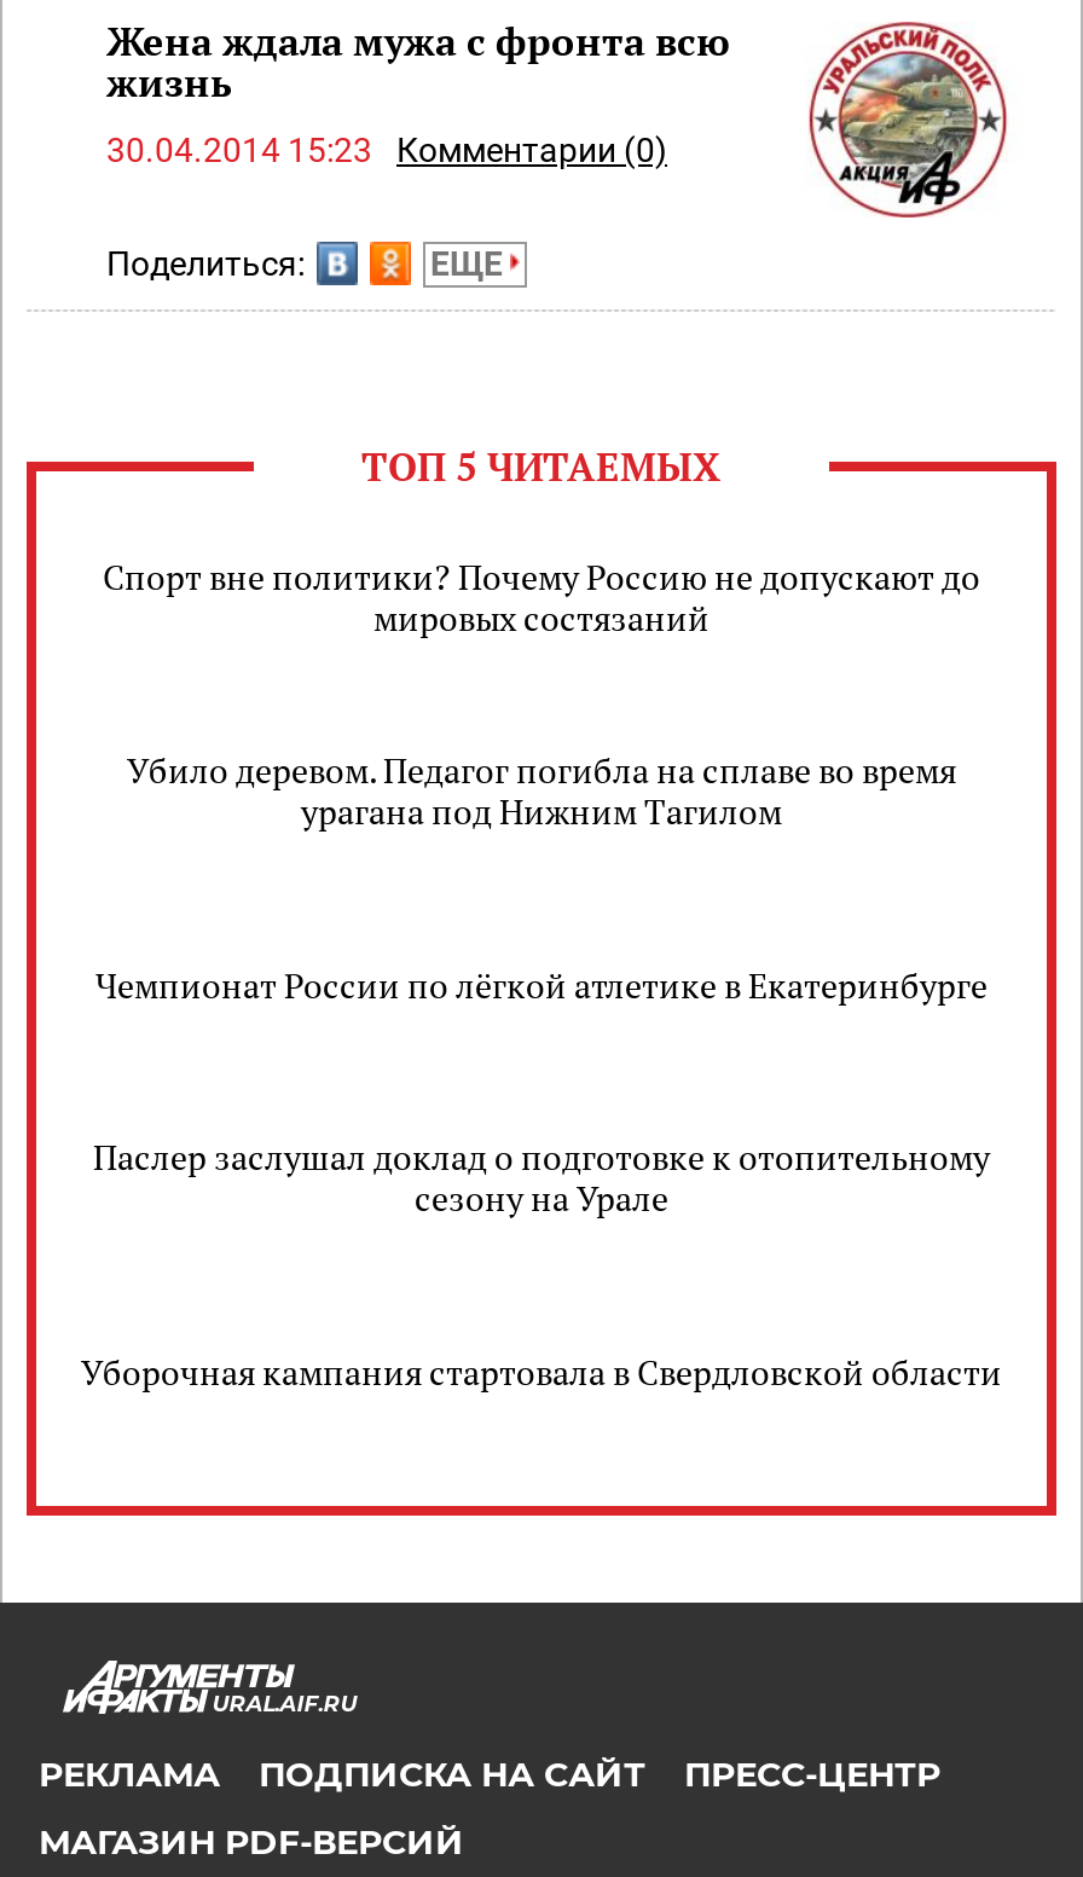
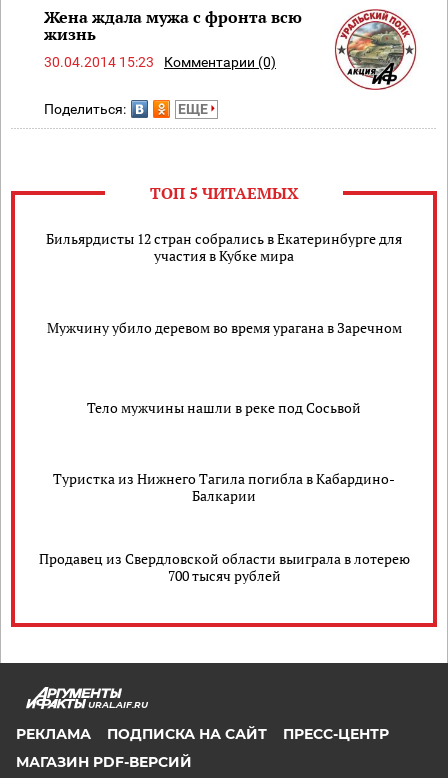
[103,554,980,641] Спорт вне политики? Почему Россию не допускают до | мировых состязаний -> [46,229,402,265] Бильярдисты 12 стран собрались в Екатеринбурге для | участия в Кубке мира
[127,747,956,834] Убило деревом. Педагог погибла на сплаве во время | урагана под Нижним Тагилом -> [46,318,401,337] Мужчину убило деревом во время урагана в Заречном
[95,962,988,1008] Чемпионат России по лёгкой атлетике в Екатеринбурге -> [87,398,361,417] Тело мужчины нашли в реке под Сосьвой
[93,1134,990,1221] Паслер заслушал доклад о подготовке к отопительному | сезону на Урале -> [53,469,395,505] Туристка из Нижнего Тагила погибла в Кабардино- | Балкарии
[81,1348,1002,1394] Уборочная кампания стартовала в Свердловской области -> [38,549,409,585] Продавец из Свердловской области выиграла в лотерею | 700 тысяч рублей

